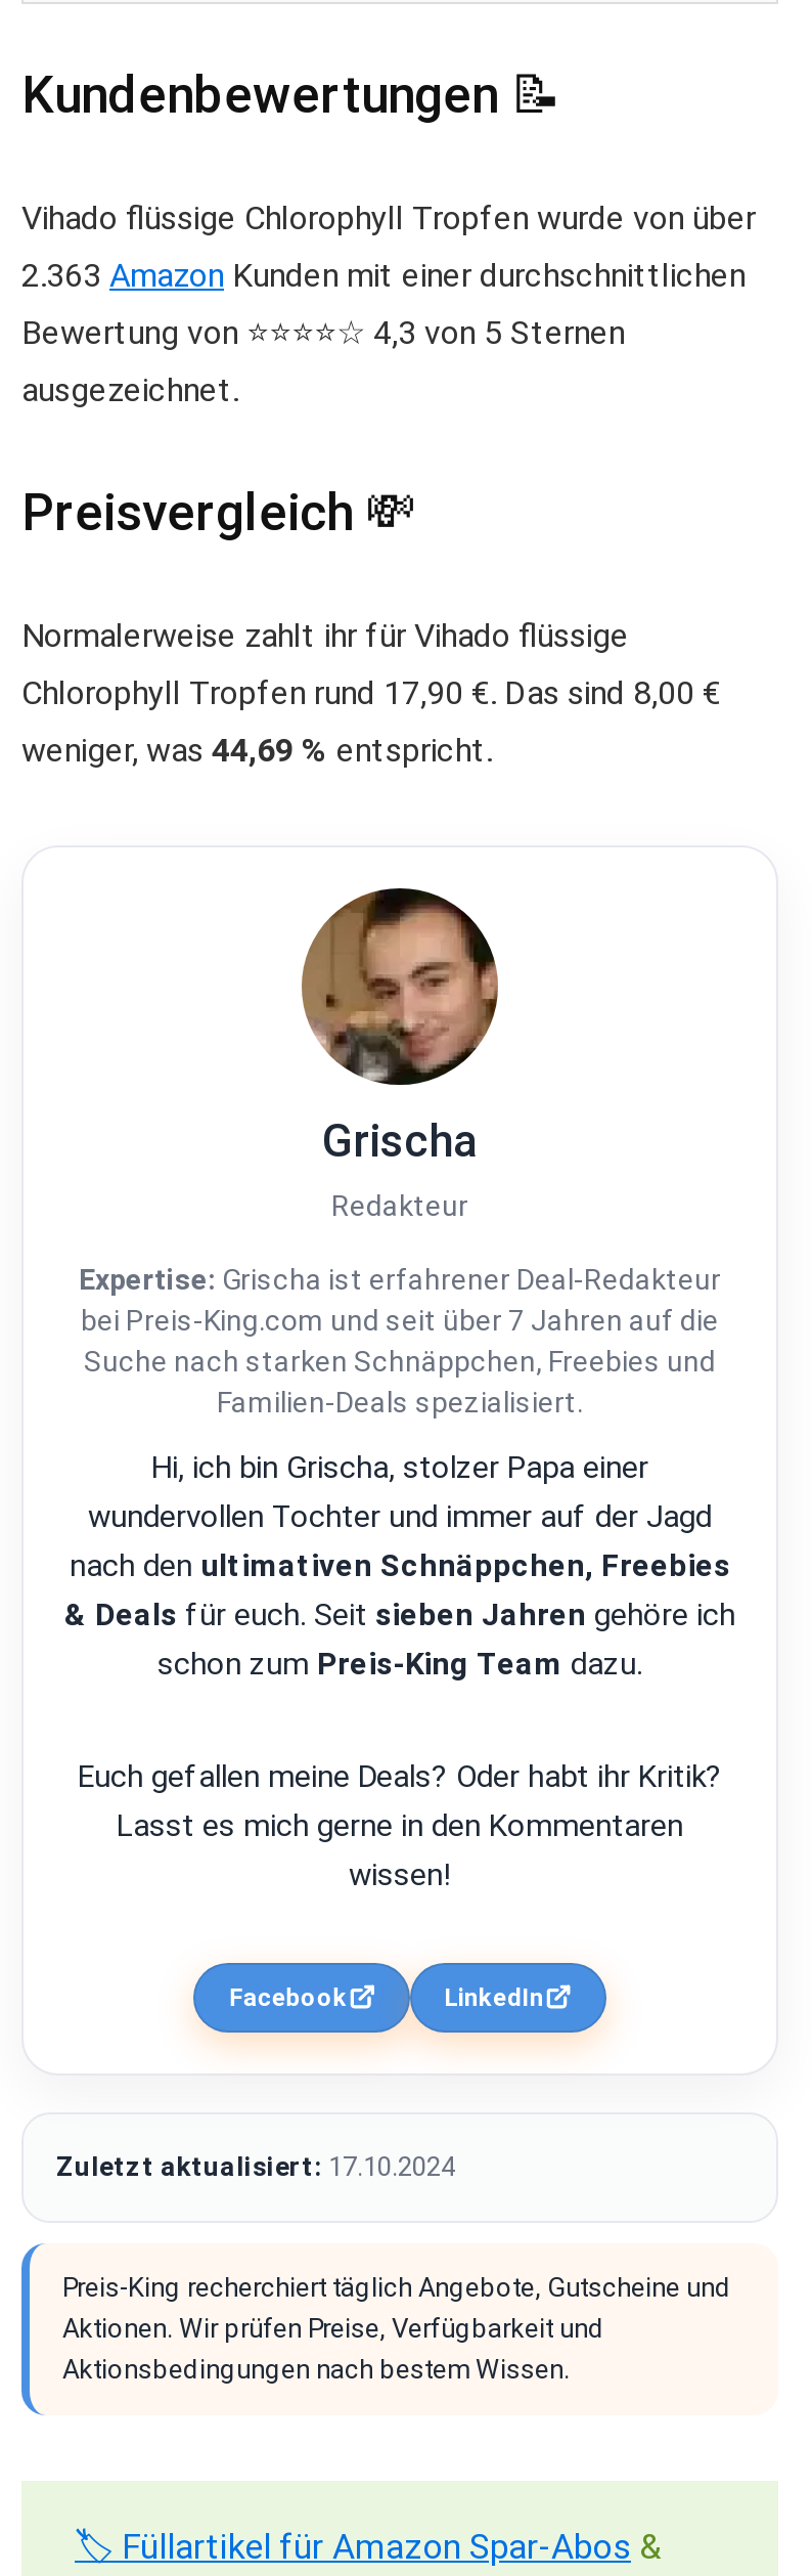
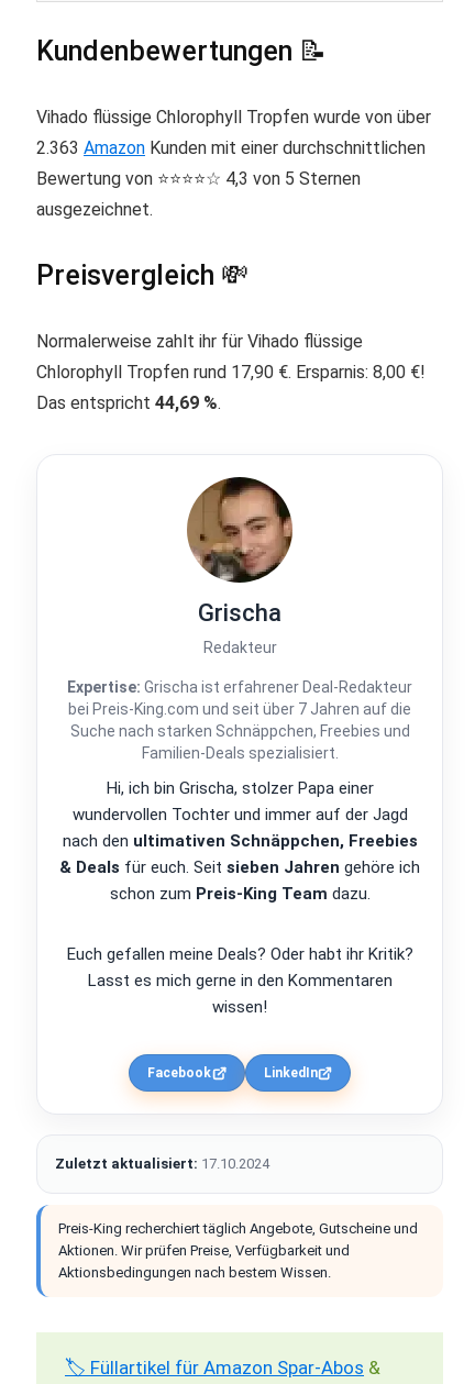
[21,674,721,713] Chlorophyll Tropfen rund 17,90 €. Das sind 8,00 € -> [36,362,426,383] Chlorophyll Tropfen rund 17,90 €. Ersparnis: 8,00 €!
[21,731,492,770] weniger, was 44,69 % entspricht. -> [36,393,221,413] Das entspricht 44,69 %.

